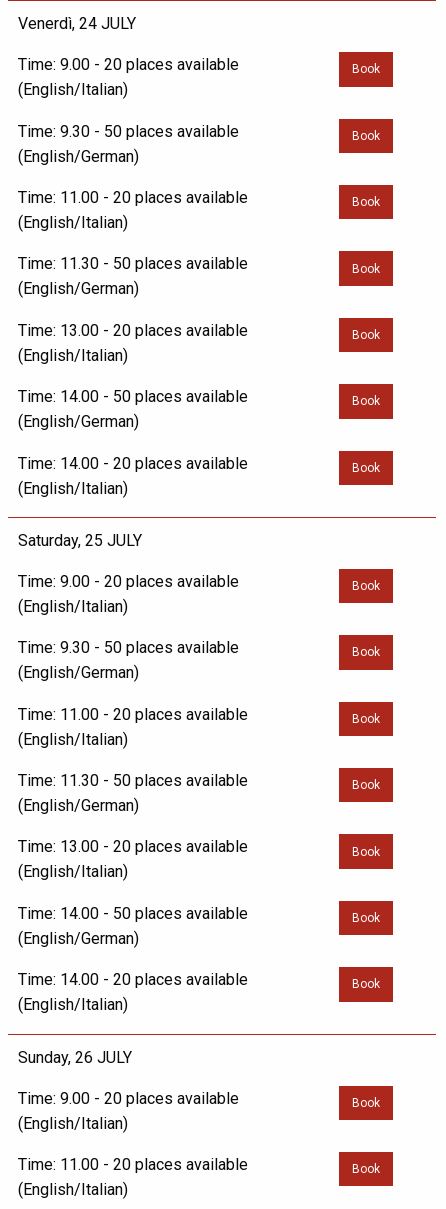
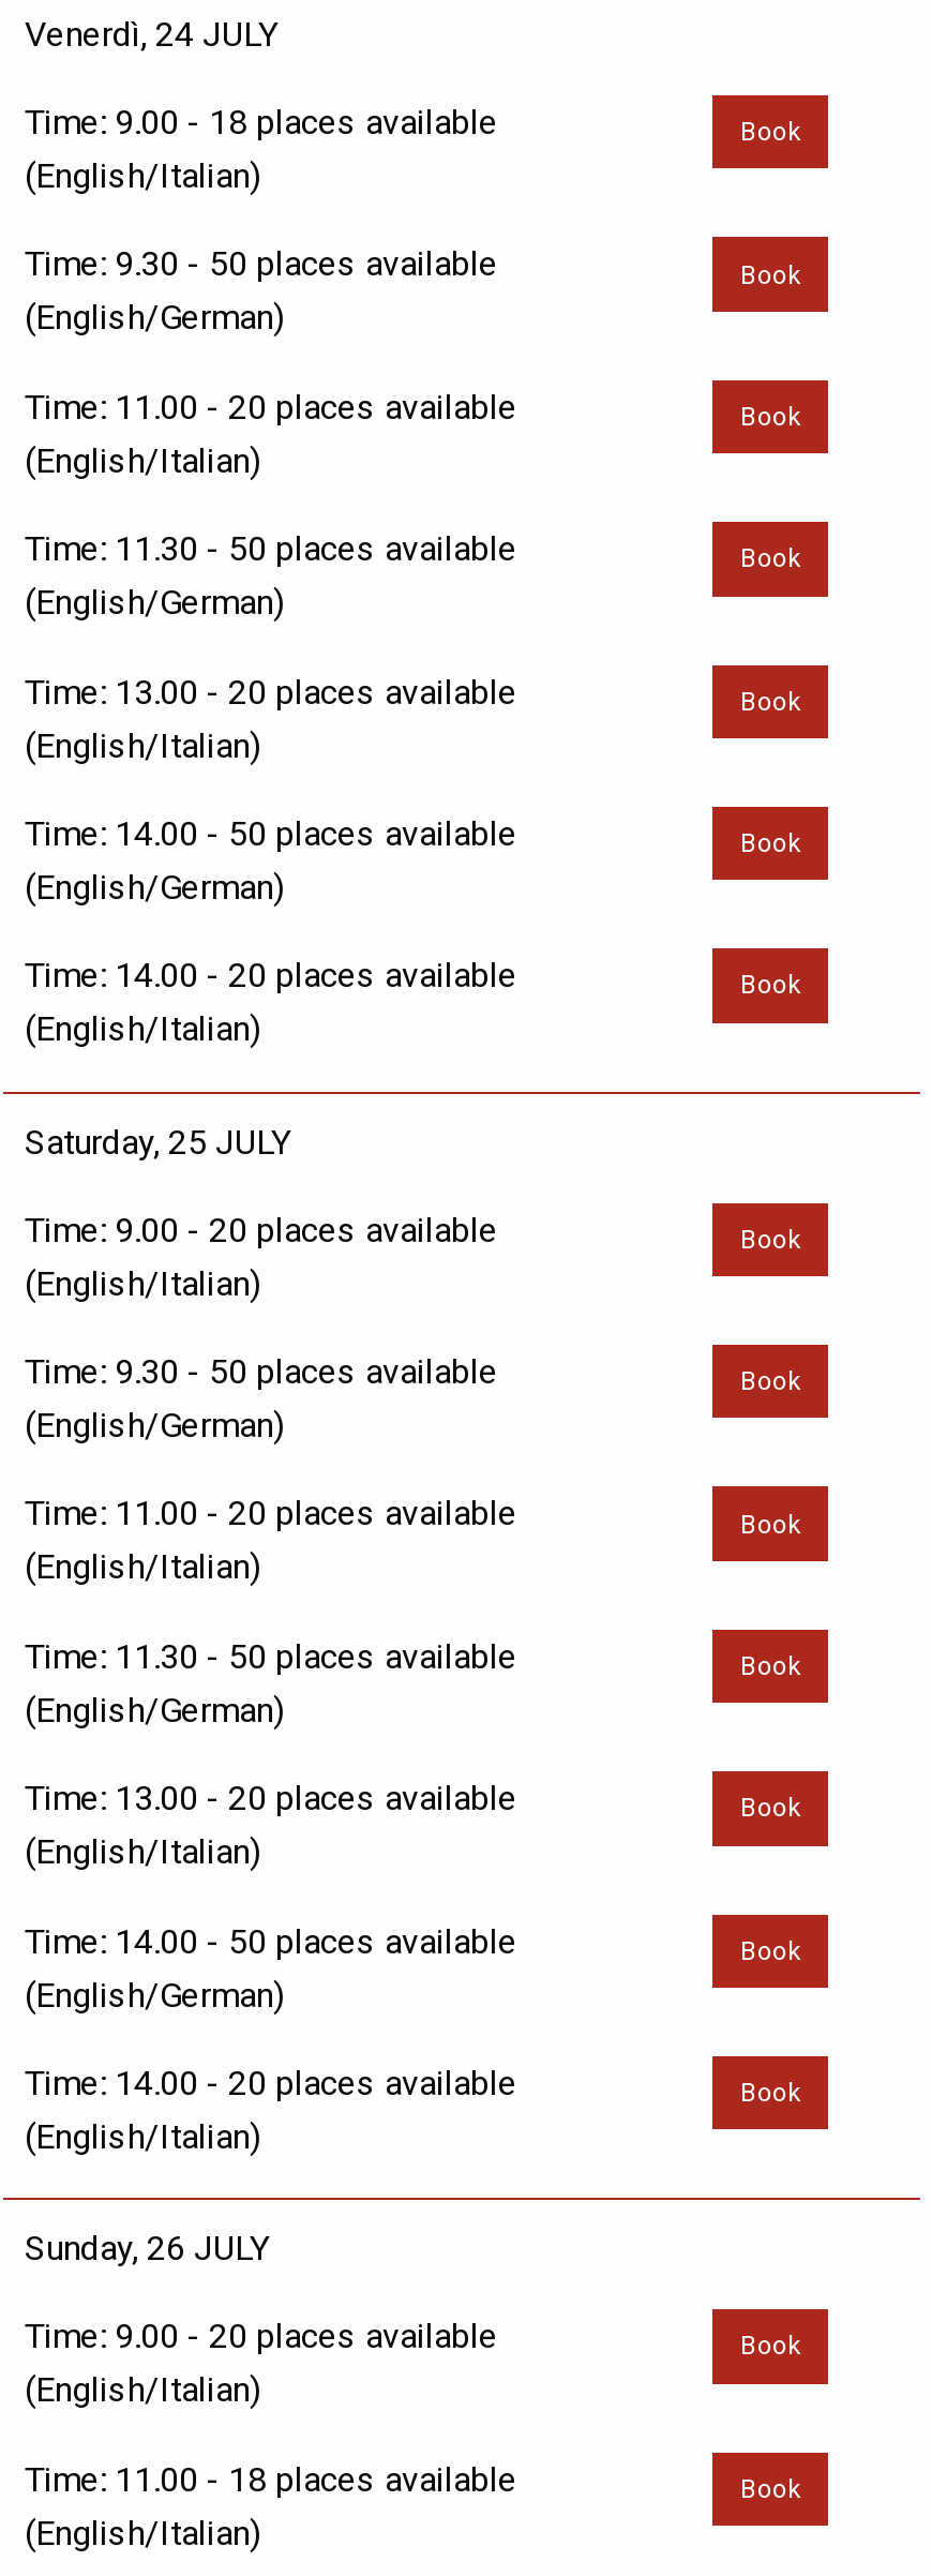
[18,55,239,74] Time: 9.00 - 20 places available -> [25,102,498,143] Time: 9.00 - 18 places available
[18,1155,248,1174] Time: 11.00 - 20 places available -> [25,2459,517,2500] Time: 11.00 - 18 places available

